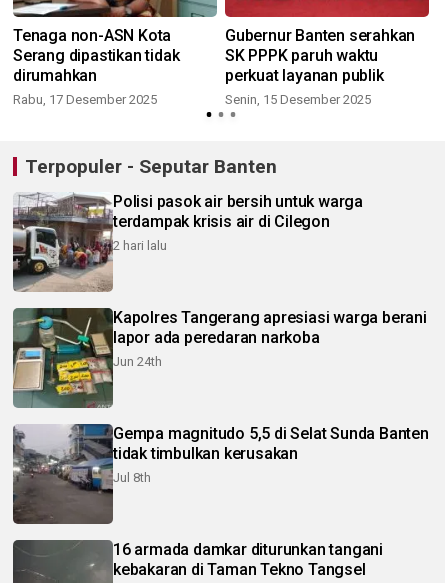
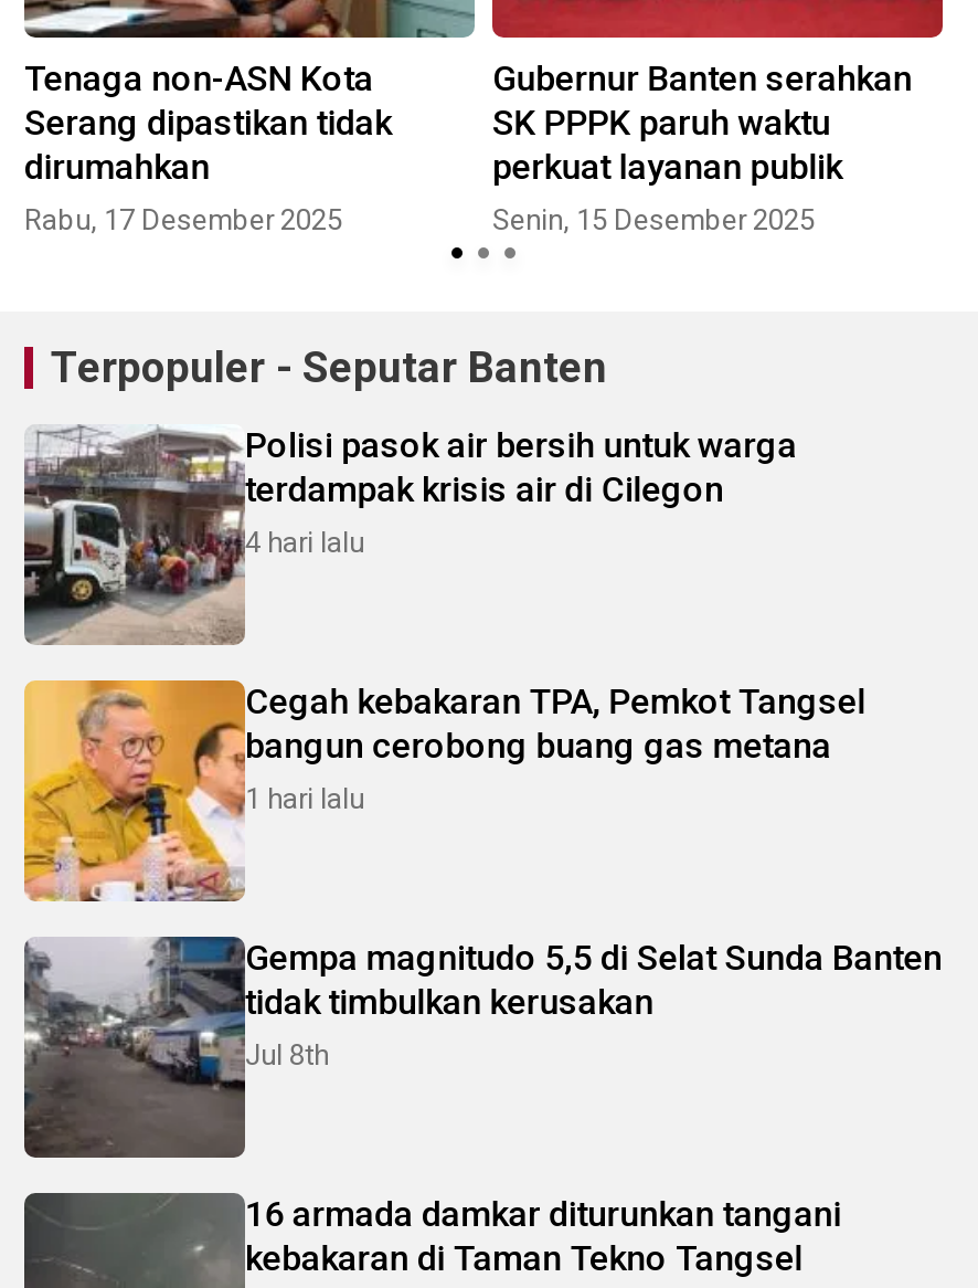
[113,238,167,253] 2 hari lalu -> [245,526,364,559] 4 hari lalu
[12,307,427,409] [image] | Kapolres Tangerang apresiasi warga berani | lapor ada peredaran narkoba | Jun 24th -> [22,678,865,904] [image] | Cegah kebakaran TPA, Pemkot Tangsel | bangun cerobong buang gas metana | 1 hari lalu

